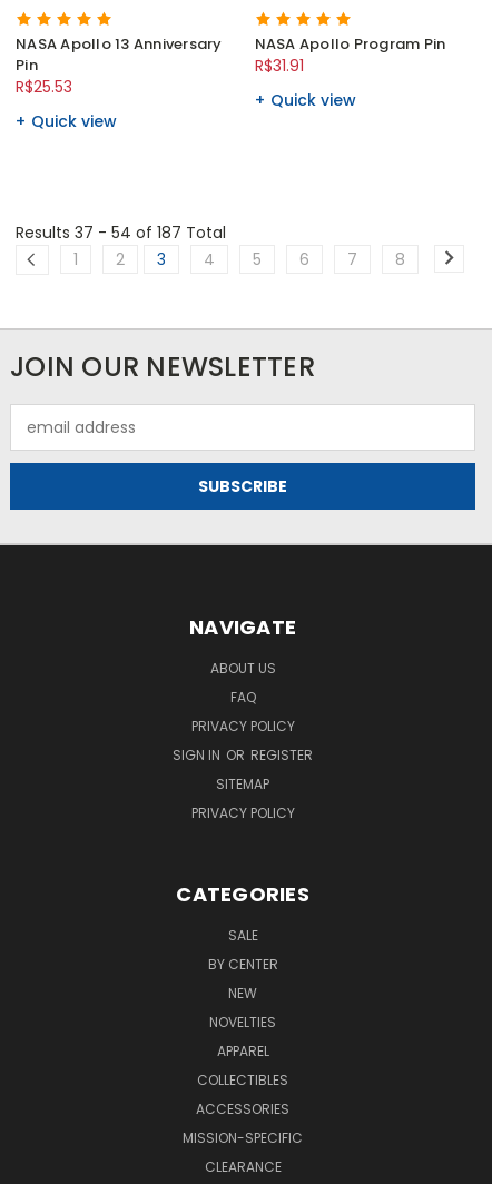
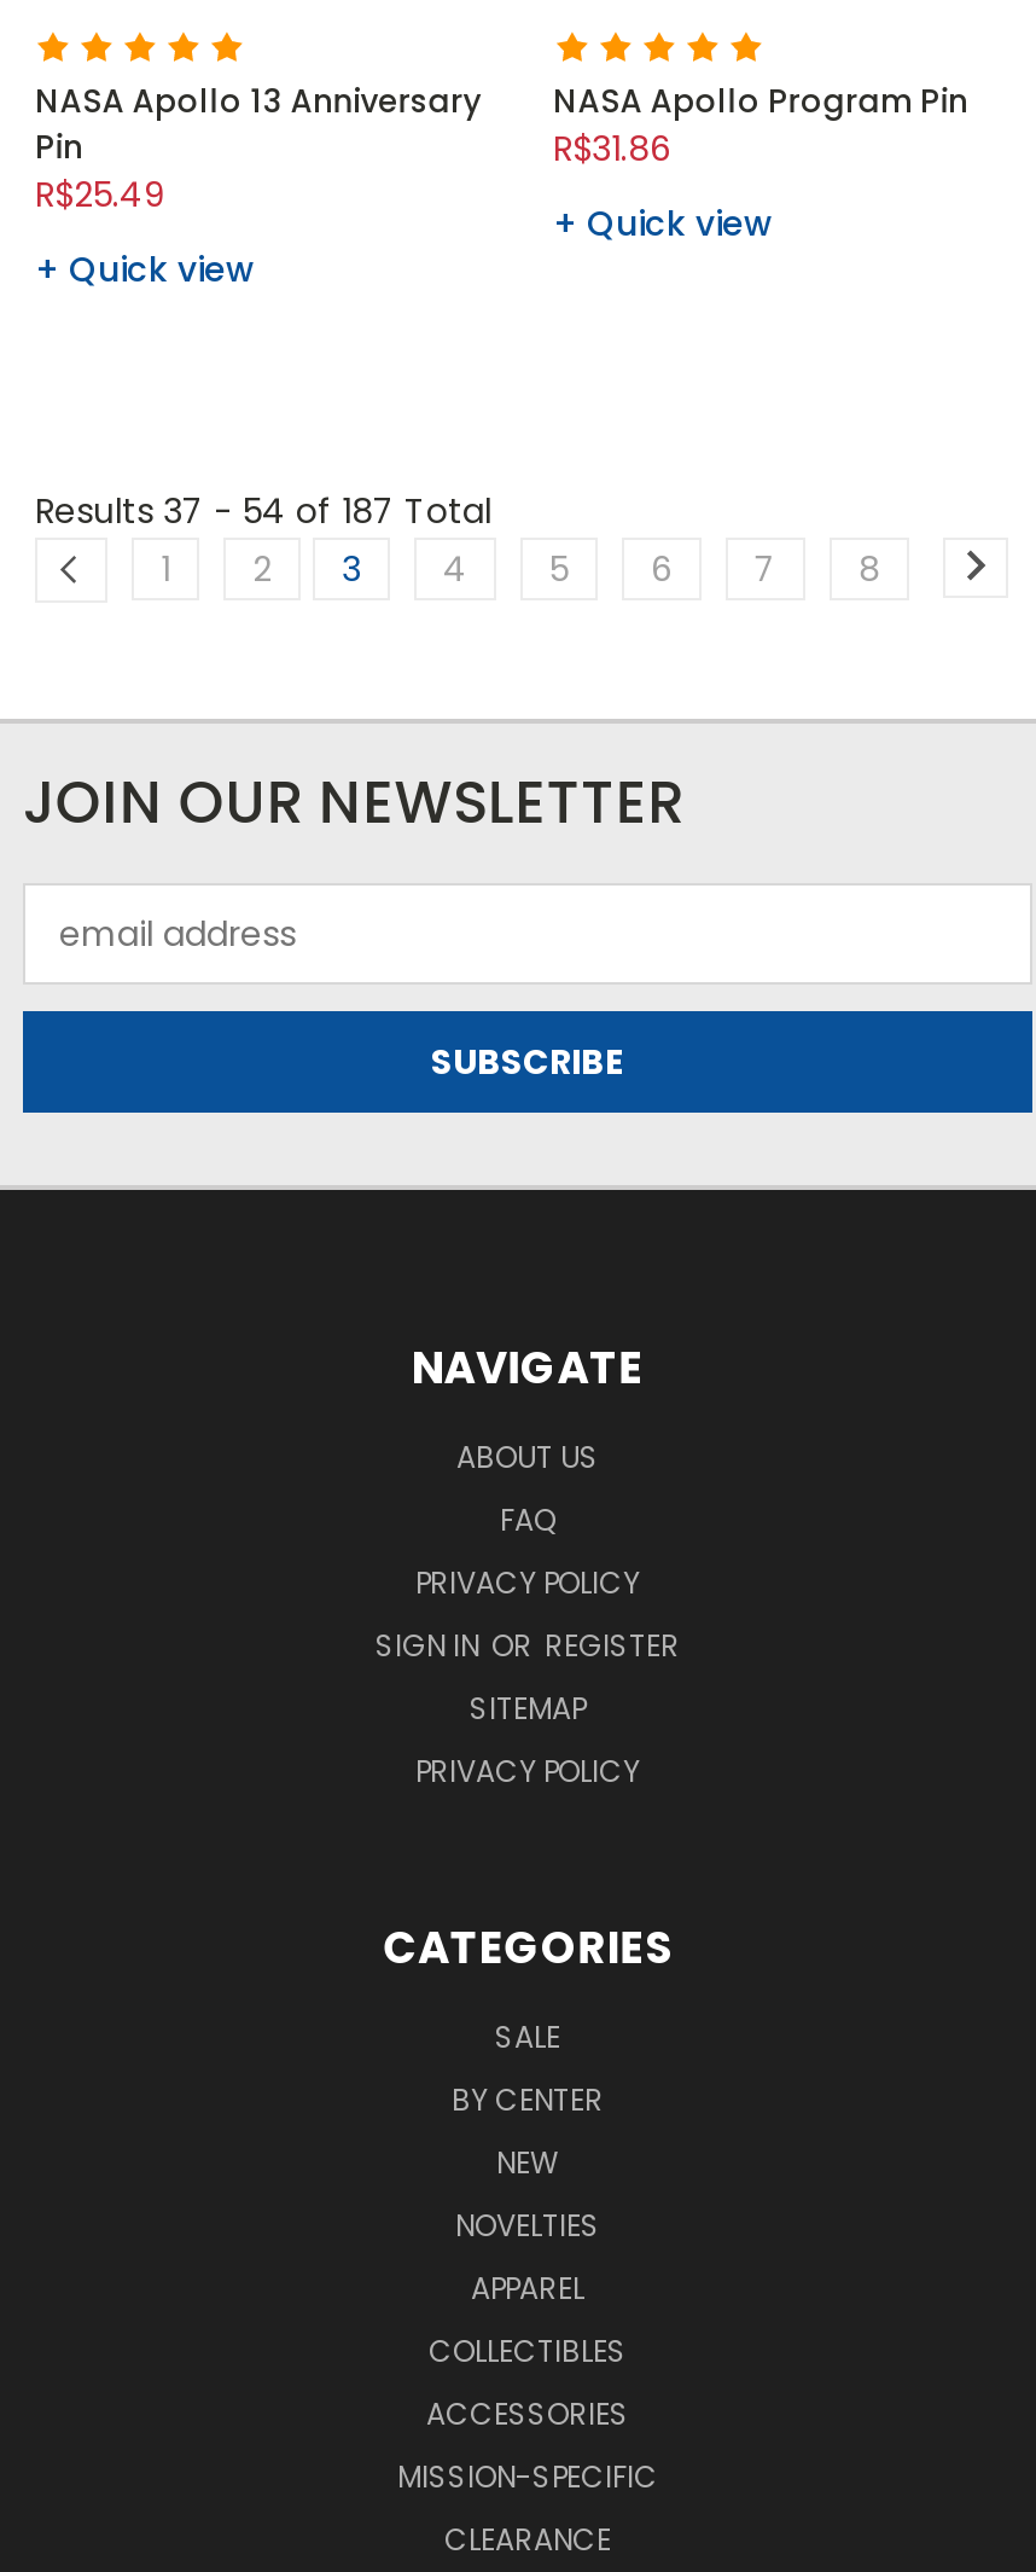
[254,55,303,77] R$31.91 -> [553,126,671,174] R$31.86
[16,76,72,98] R$25.53 -> [35,172,165,220] R$25.49

